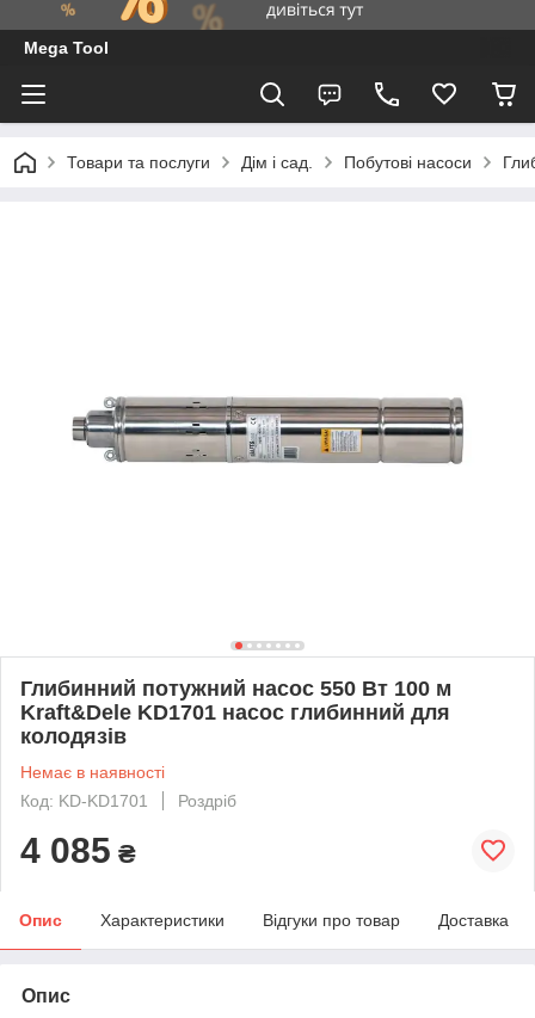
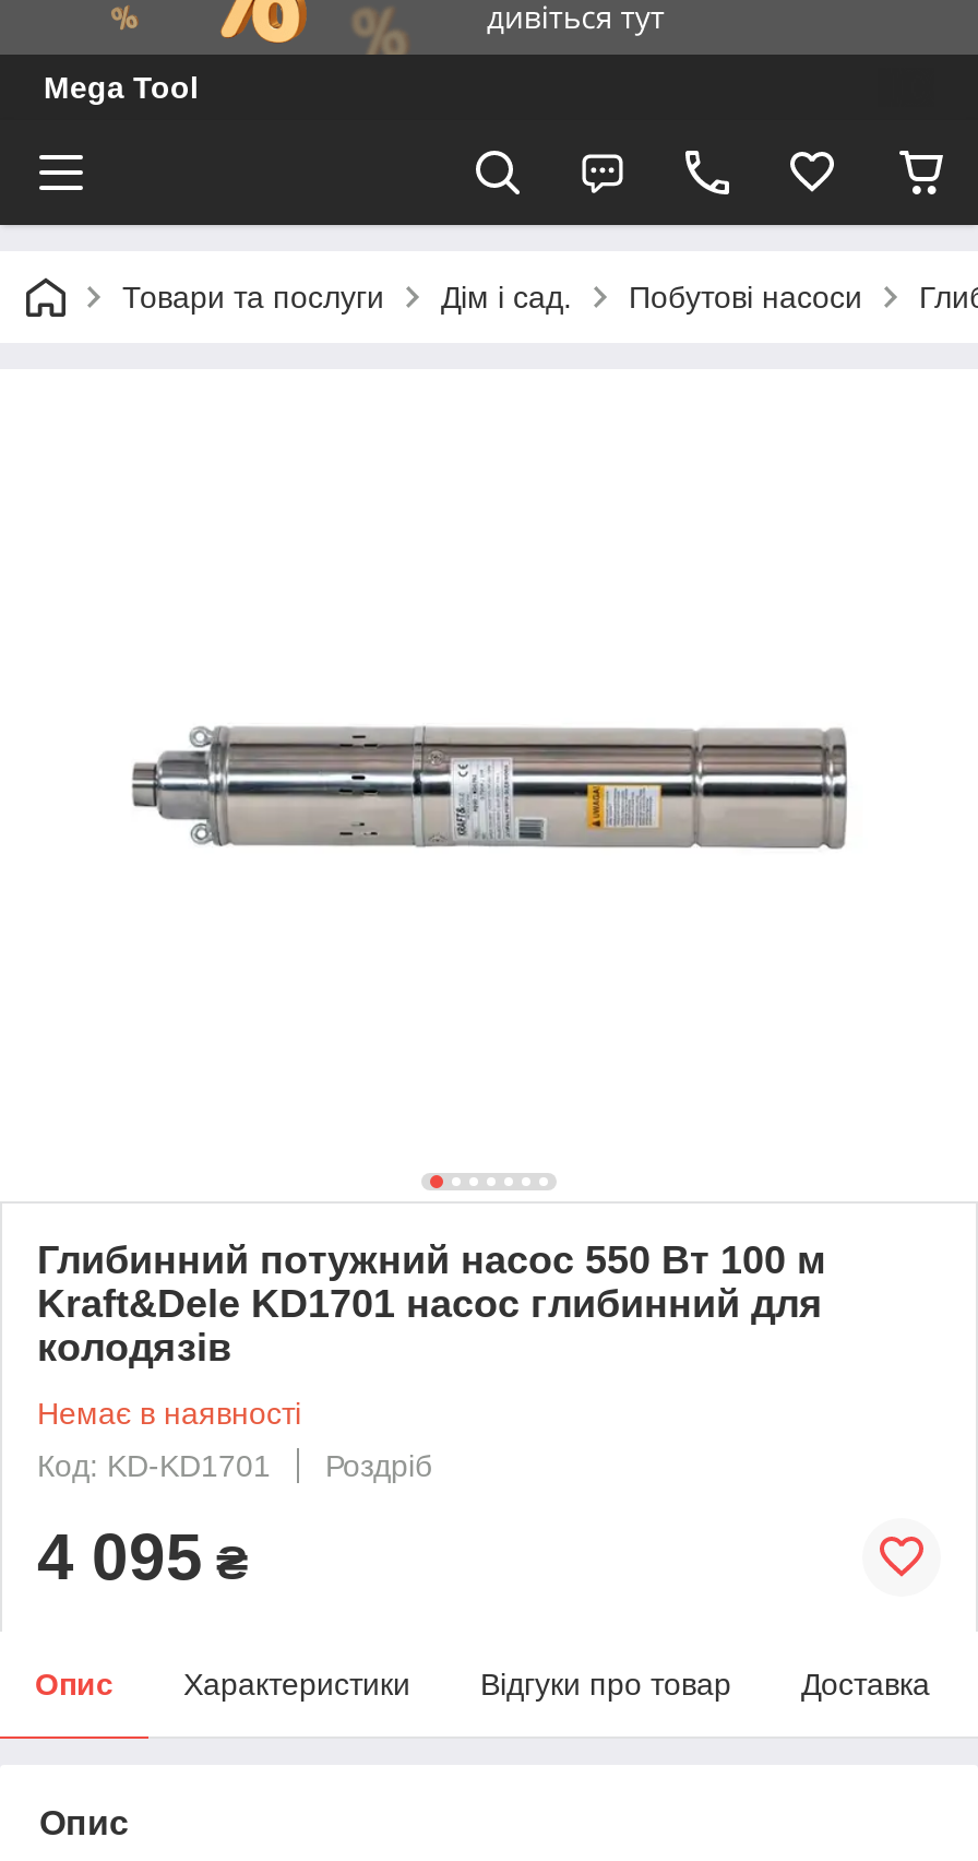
[20,830,136,870] 4 085 ₴ -> [37,1520,249,1592] 4 095 ₴

